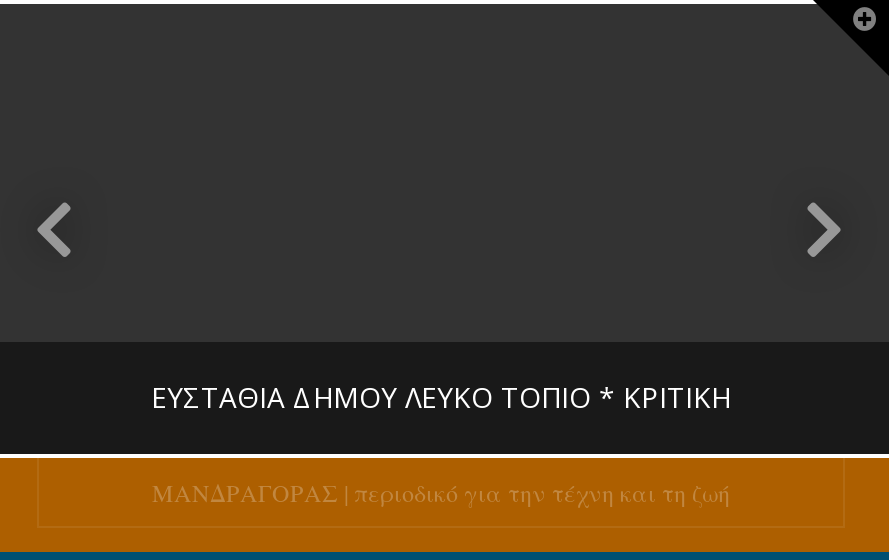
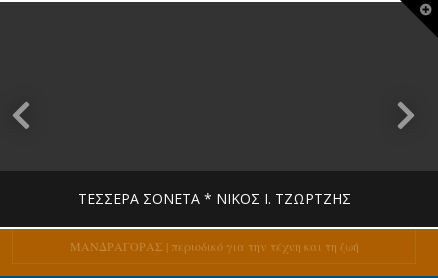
[151,378,731,416] ΕΥΣΤΑΘΊΑ ΔΉΜΟΥ ΛΕΥΚΟ ΤΟΠΙΟ * ΚΡΙΤΙΚΉ -> [77,189,350,208] ΤΈΣΣΕΡΑ ΣΟΝΈΤΑ * ΝΊΚΟΣ Ι. ΤΖΏΡΤΖΗΣ

